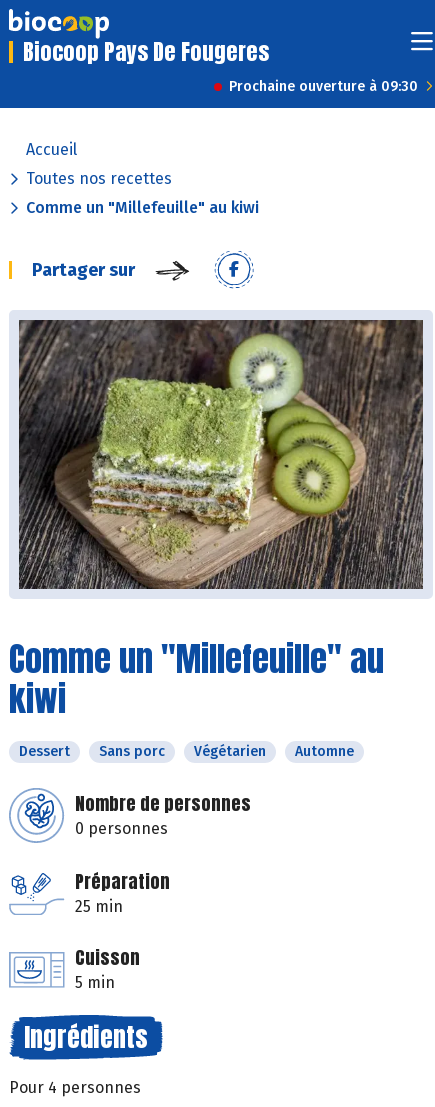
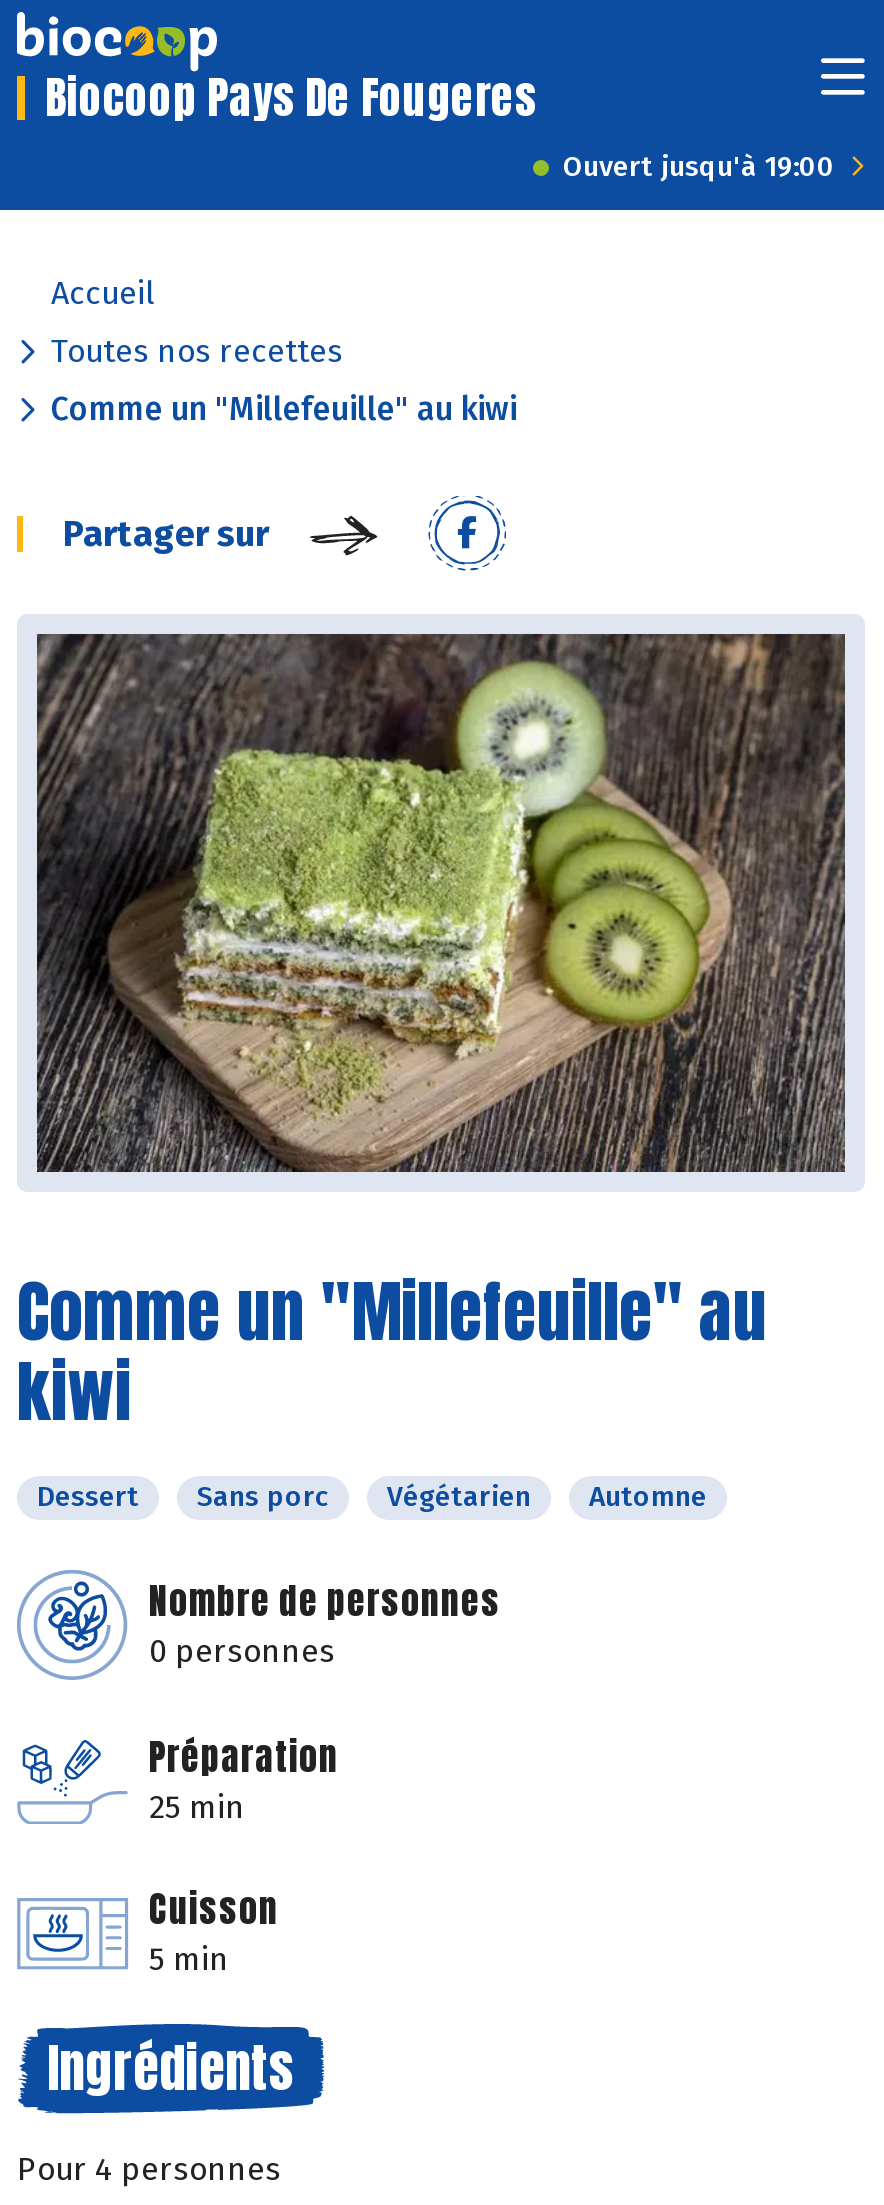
[229,78,418,95] Prochaine ouverture à 09:30 -> [563,150,835,184] Ouvert jusqu'à 19:00

